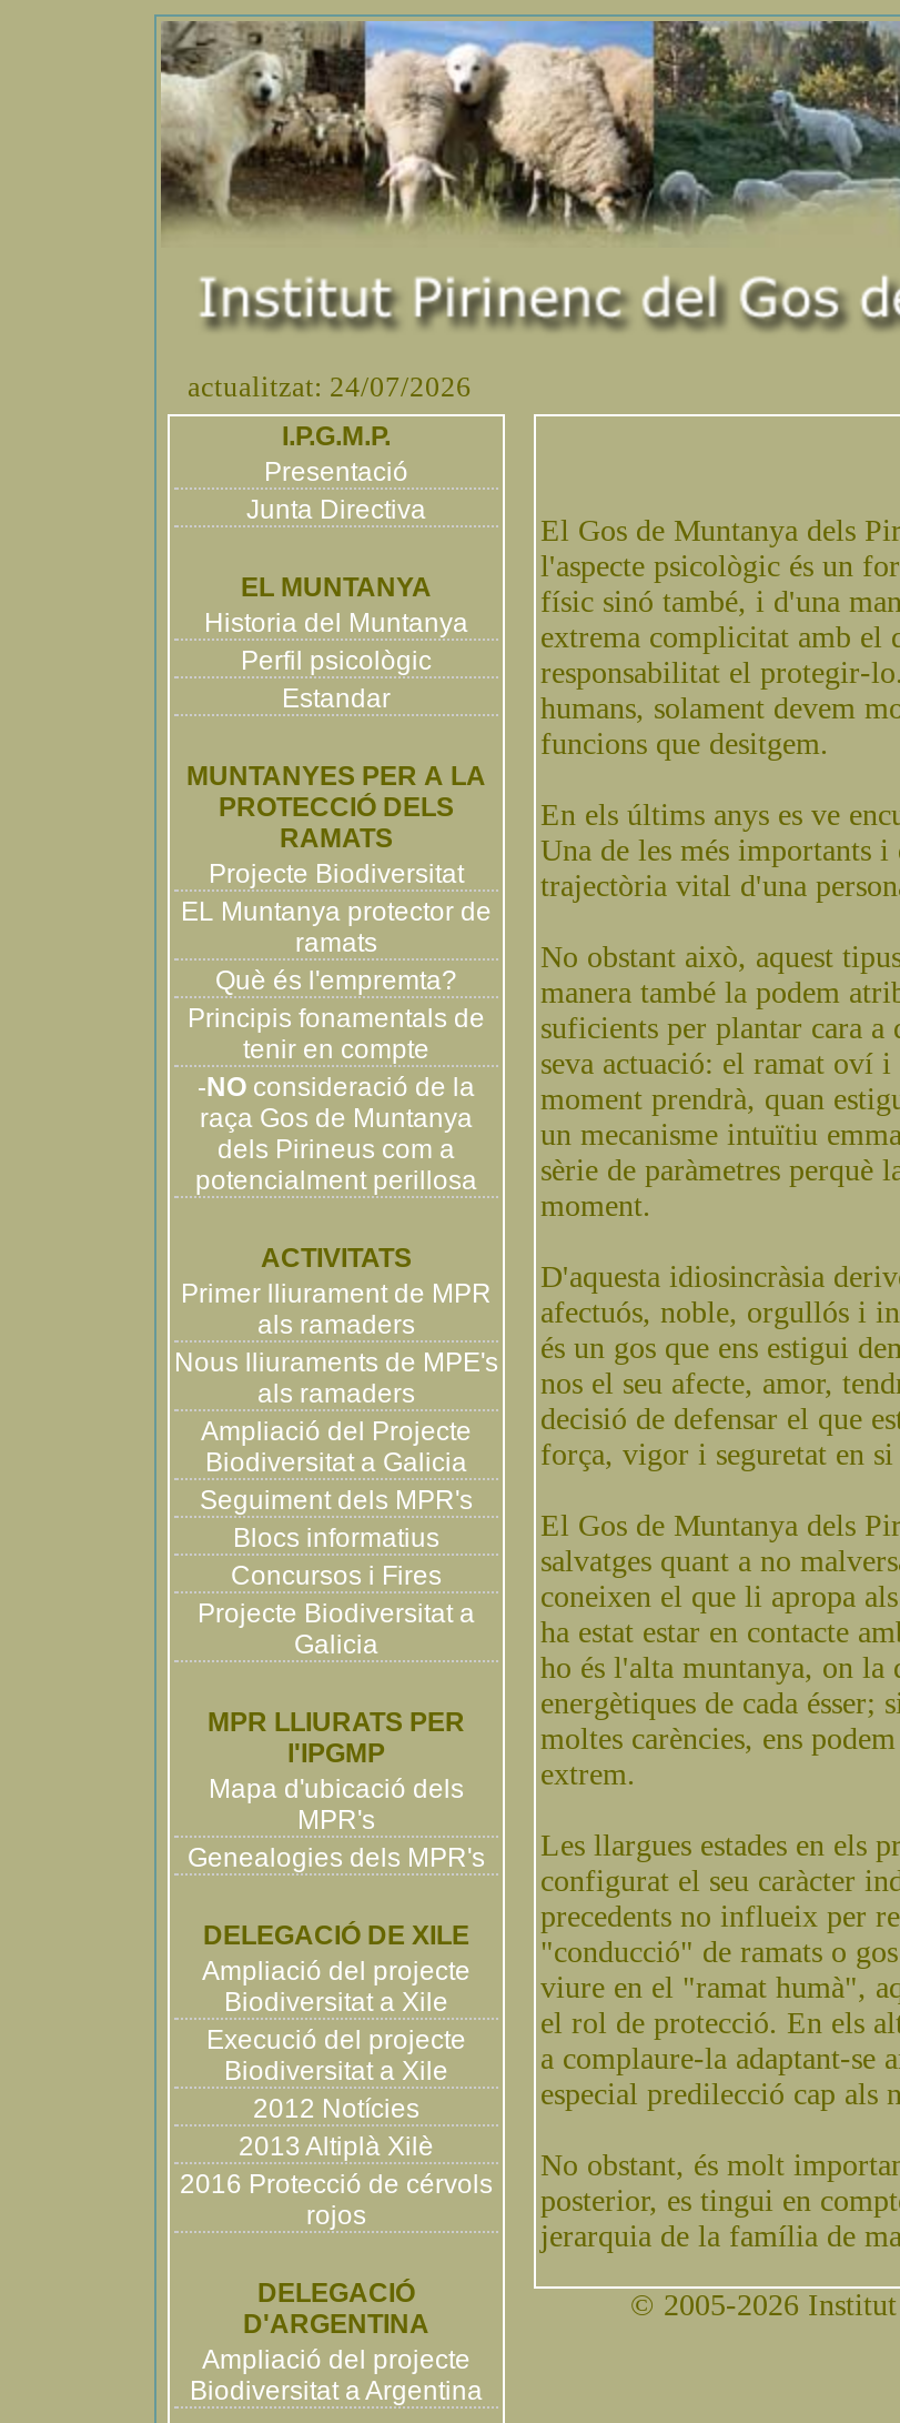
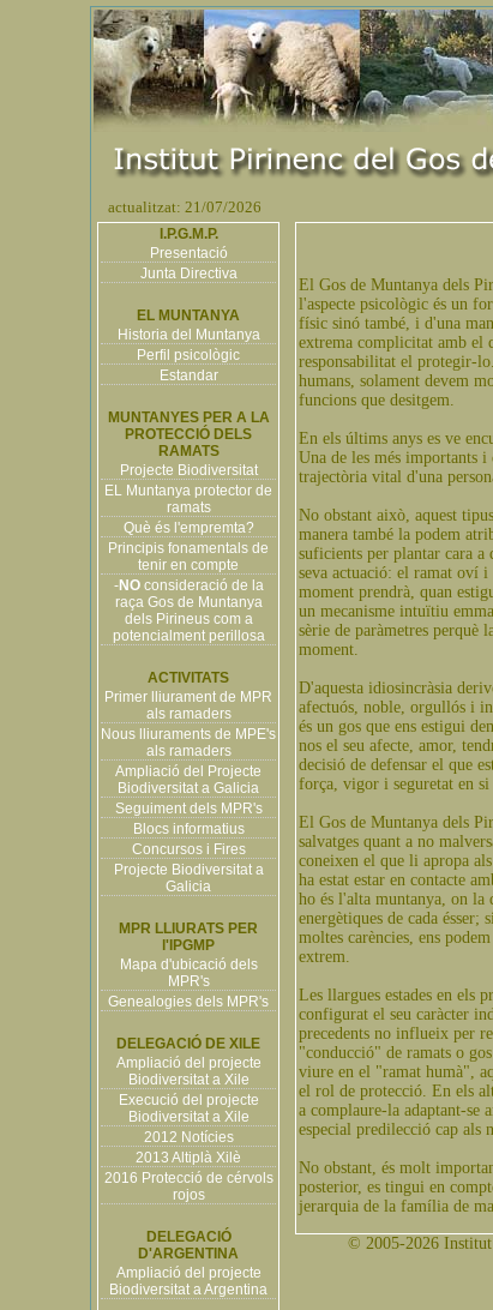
[168,370,472,403] actualitzat: 24/07/2026 -> [97,198,261,216] actualitzat: 21/07/2026

